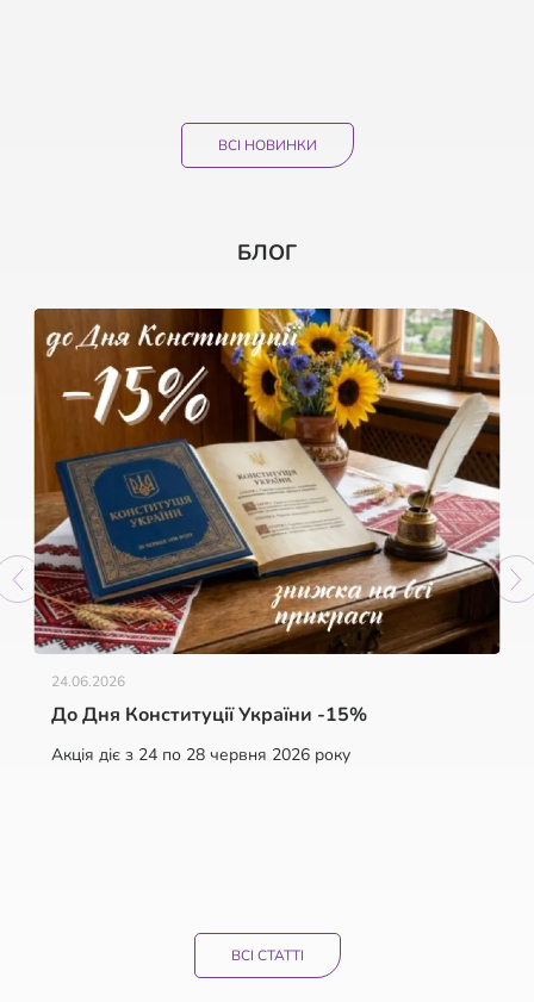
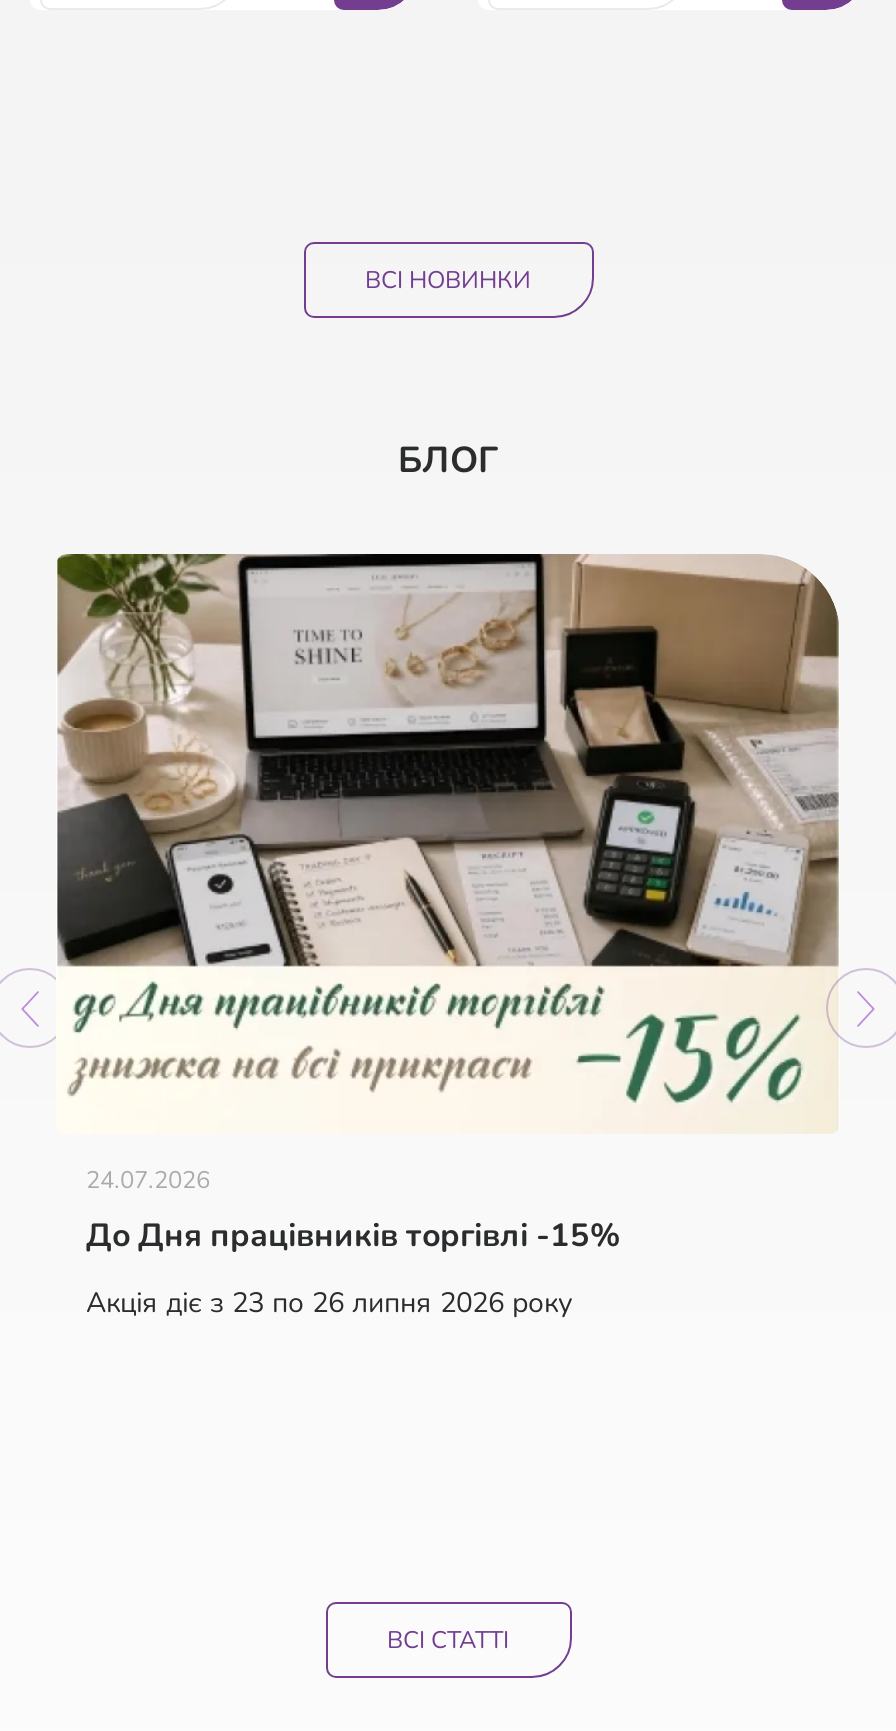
[33,307,502,692] [image] | 24.06.2026 -> [56,552,840,1197] [image] | 24.07.2026
[51,702,367,729] До Дня Конституції України -15% -> [86,1215,620,1259] До Дня працівників торгівлі -15%
[51,744,350,767] Акція діє з 24 по 28 червня 2026 року -> [86,1285,572,1323] Акція діє з 23 по 26 липня 2026 року

